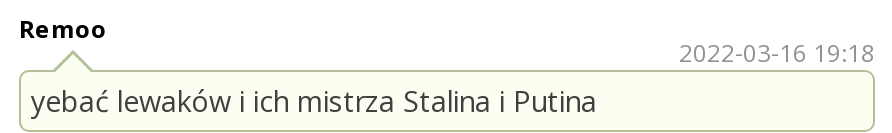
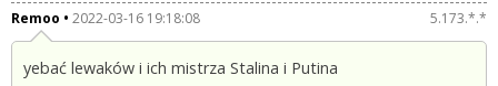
[679,36,875,70] 2022-03-16 19:18 -> [72,9,487,28] 2022-03-16 19:18:08 | 5.173.*.*

